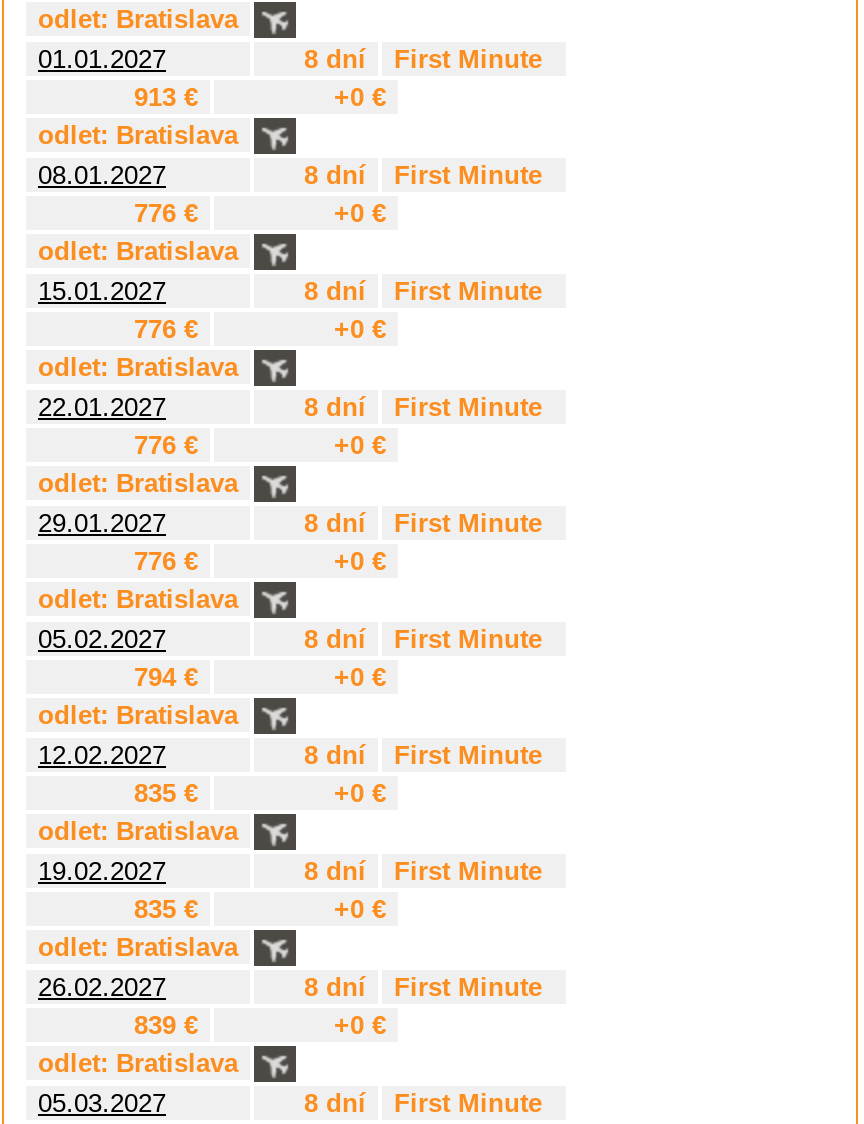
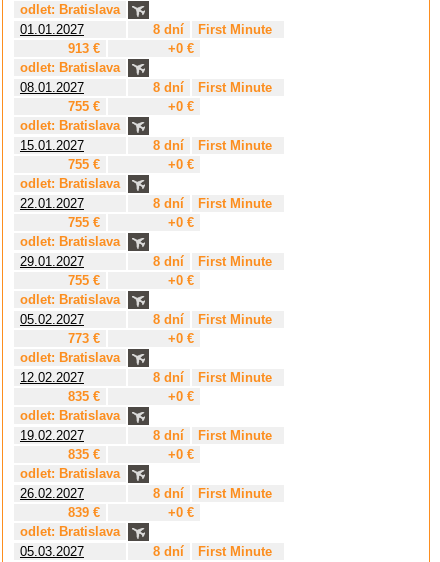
[134,199,198,229] 776 € -> [68,99,100,114] 755 €
[134,315,198,345] 776 € -> [68,157,100,172] 755 €
[134,431,198,461] 776 € -> [68,215,100,230] 755 €
[134,547,198,577] 776 € -> [68,273,100,288] 755 €
[134,663,198,693] 794 € -> [68,331,100,346] 773 €

